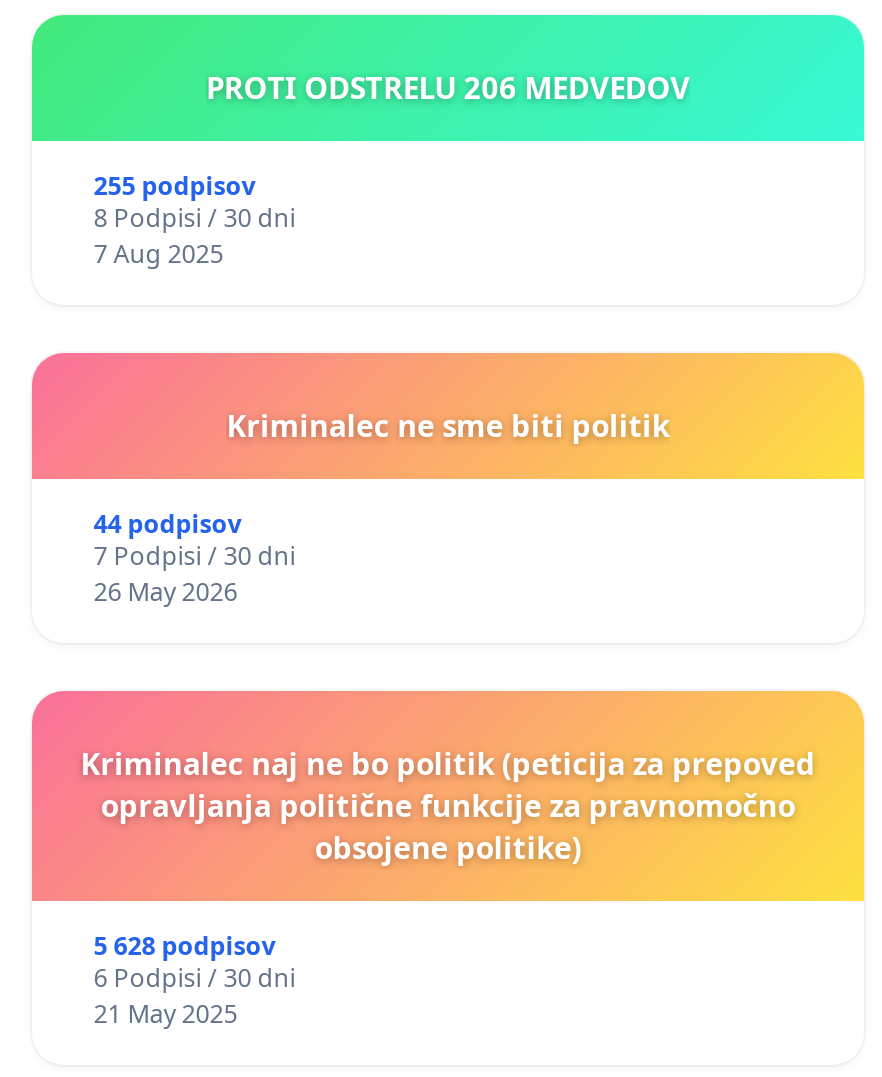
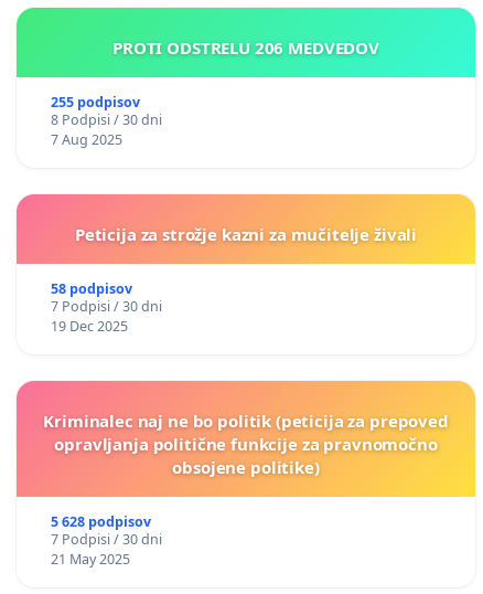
[226,406,670,446] Kriminalec ne sme biti politik -> [75,222,417,245] Peticija za strožje kazni za mučitelje živali
[94,508,242,542] 44 podpisov -> [51,279,132,298] 58 podpisov
[94,576,238,610] 26 May 2026 -> [51,316,128,335] 19 Dec 2025
[94,962,296,996] 6 Podpisi / 30 dni -> [51,529,162,548] 7 Podpisi / 30 dni

